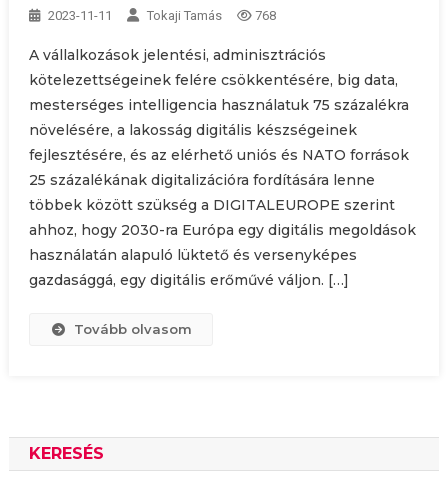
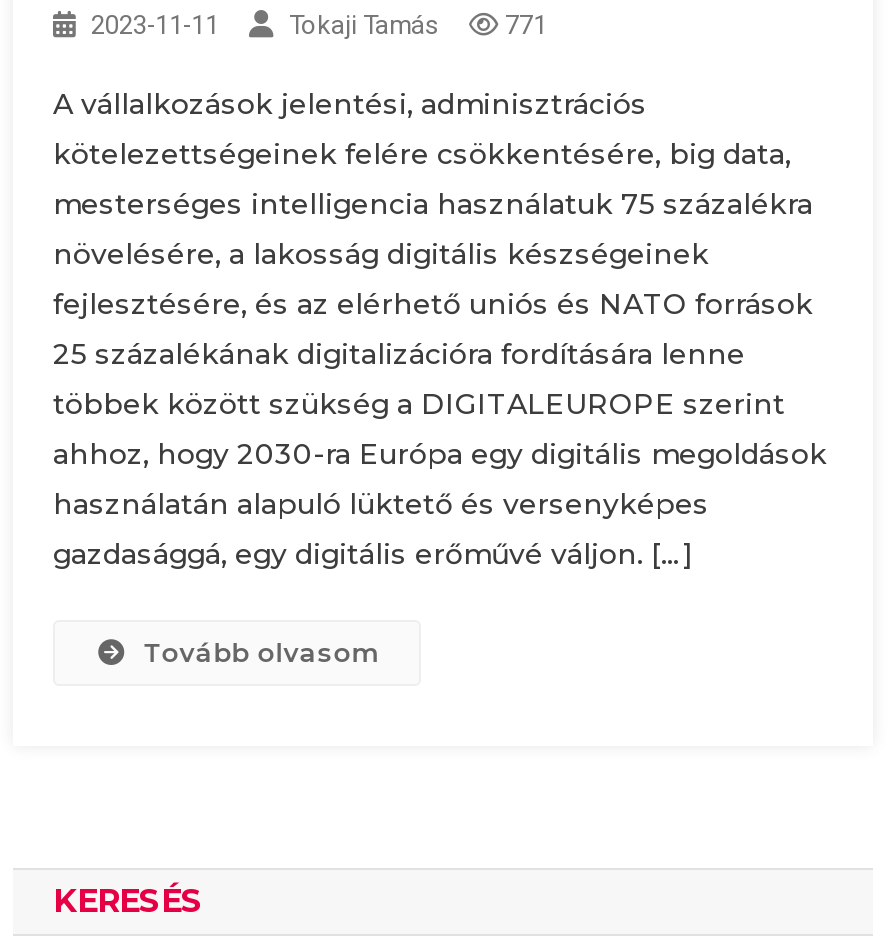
[255,8,276,23] 768 -> [505,9,547,39] 771

